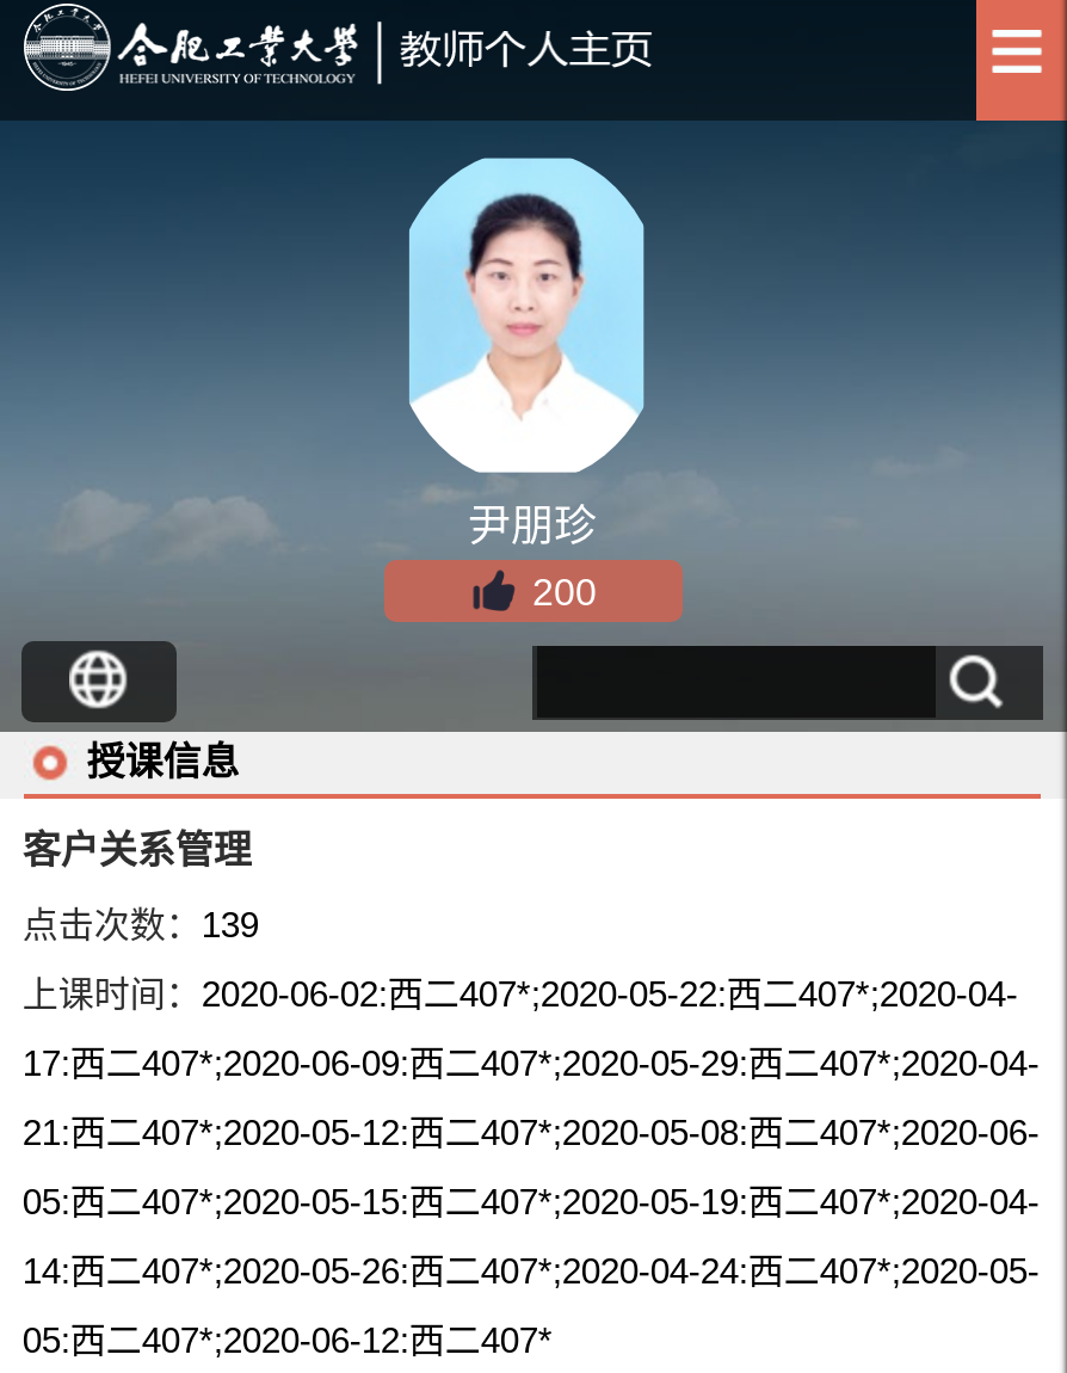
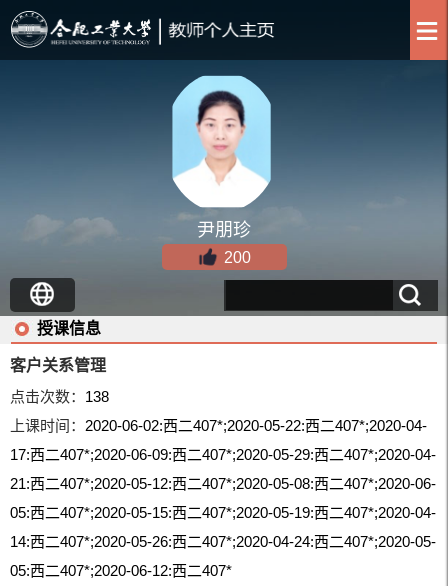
[22,904,259,944] 点击次数：139 -> [10,388,109,405] 点击次数：138

